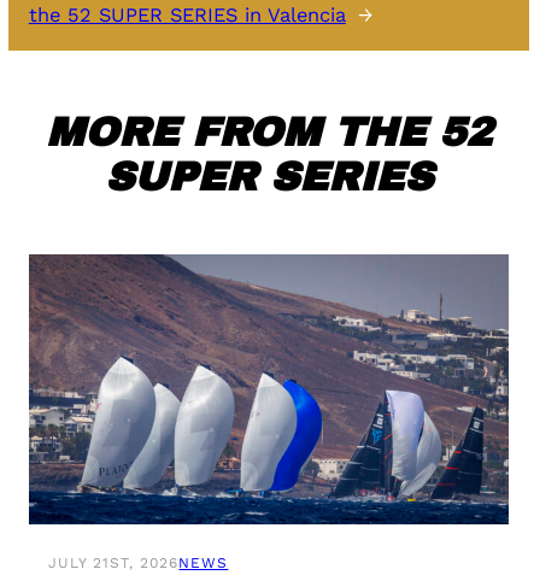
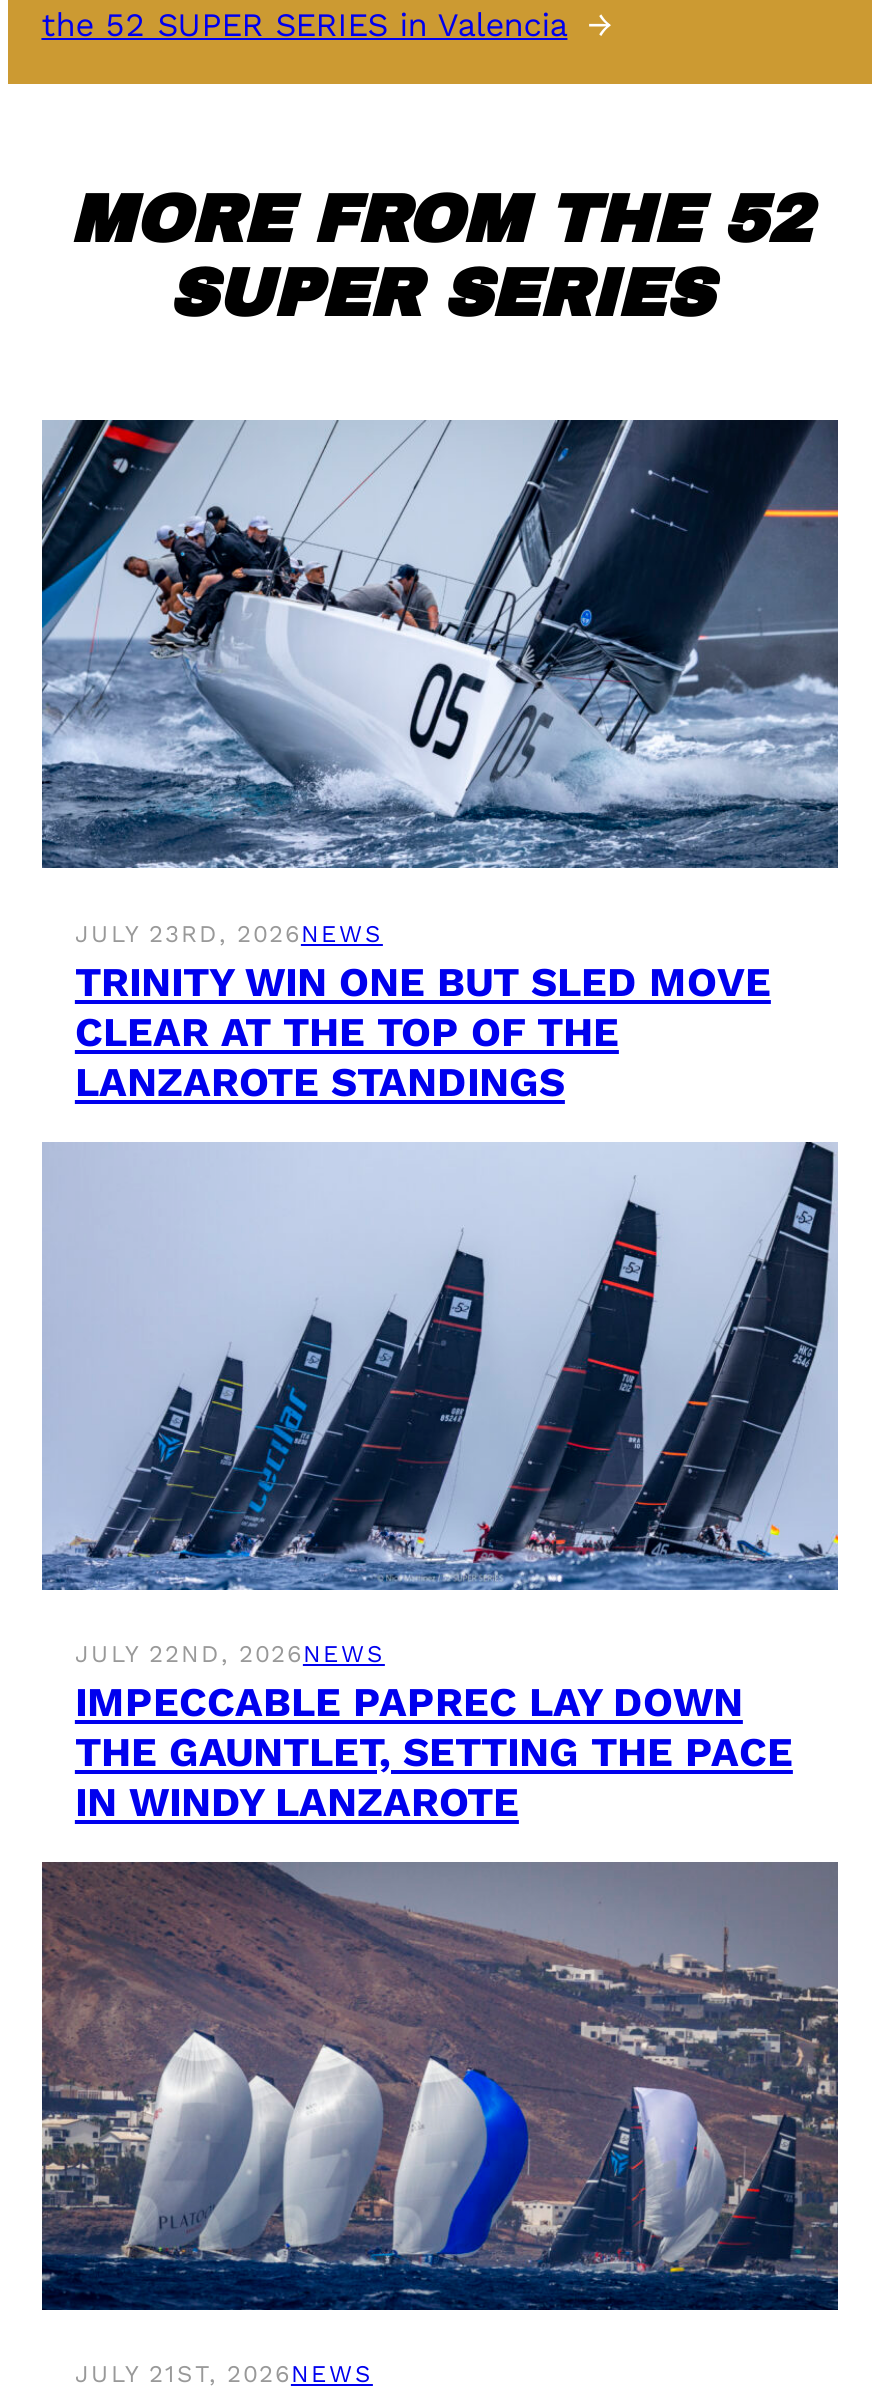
none -> [40,420,840,1107] [image] | JULY 23RD, 2026 NEWS | TRINITY WIN ONE BUT SLED MOVE | CLEAR AT THE TOP OF THE | LANZAROTE STANDINGS
none -> [40,1140,840,1827] [image] | JULY 22ND, 2026 NEWS | IMPECCABLE PAPREC LAY DOWN | THE GAUNTLET, SETTING THE PACE | IN WINDY LANZAROTE

